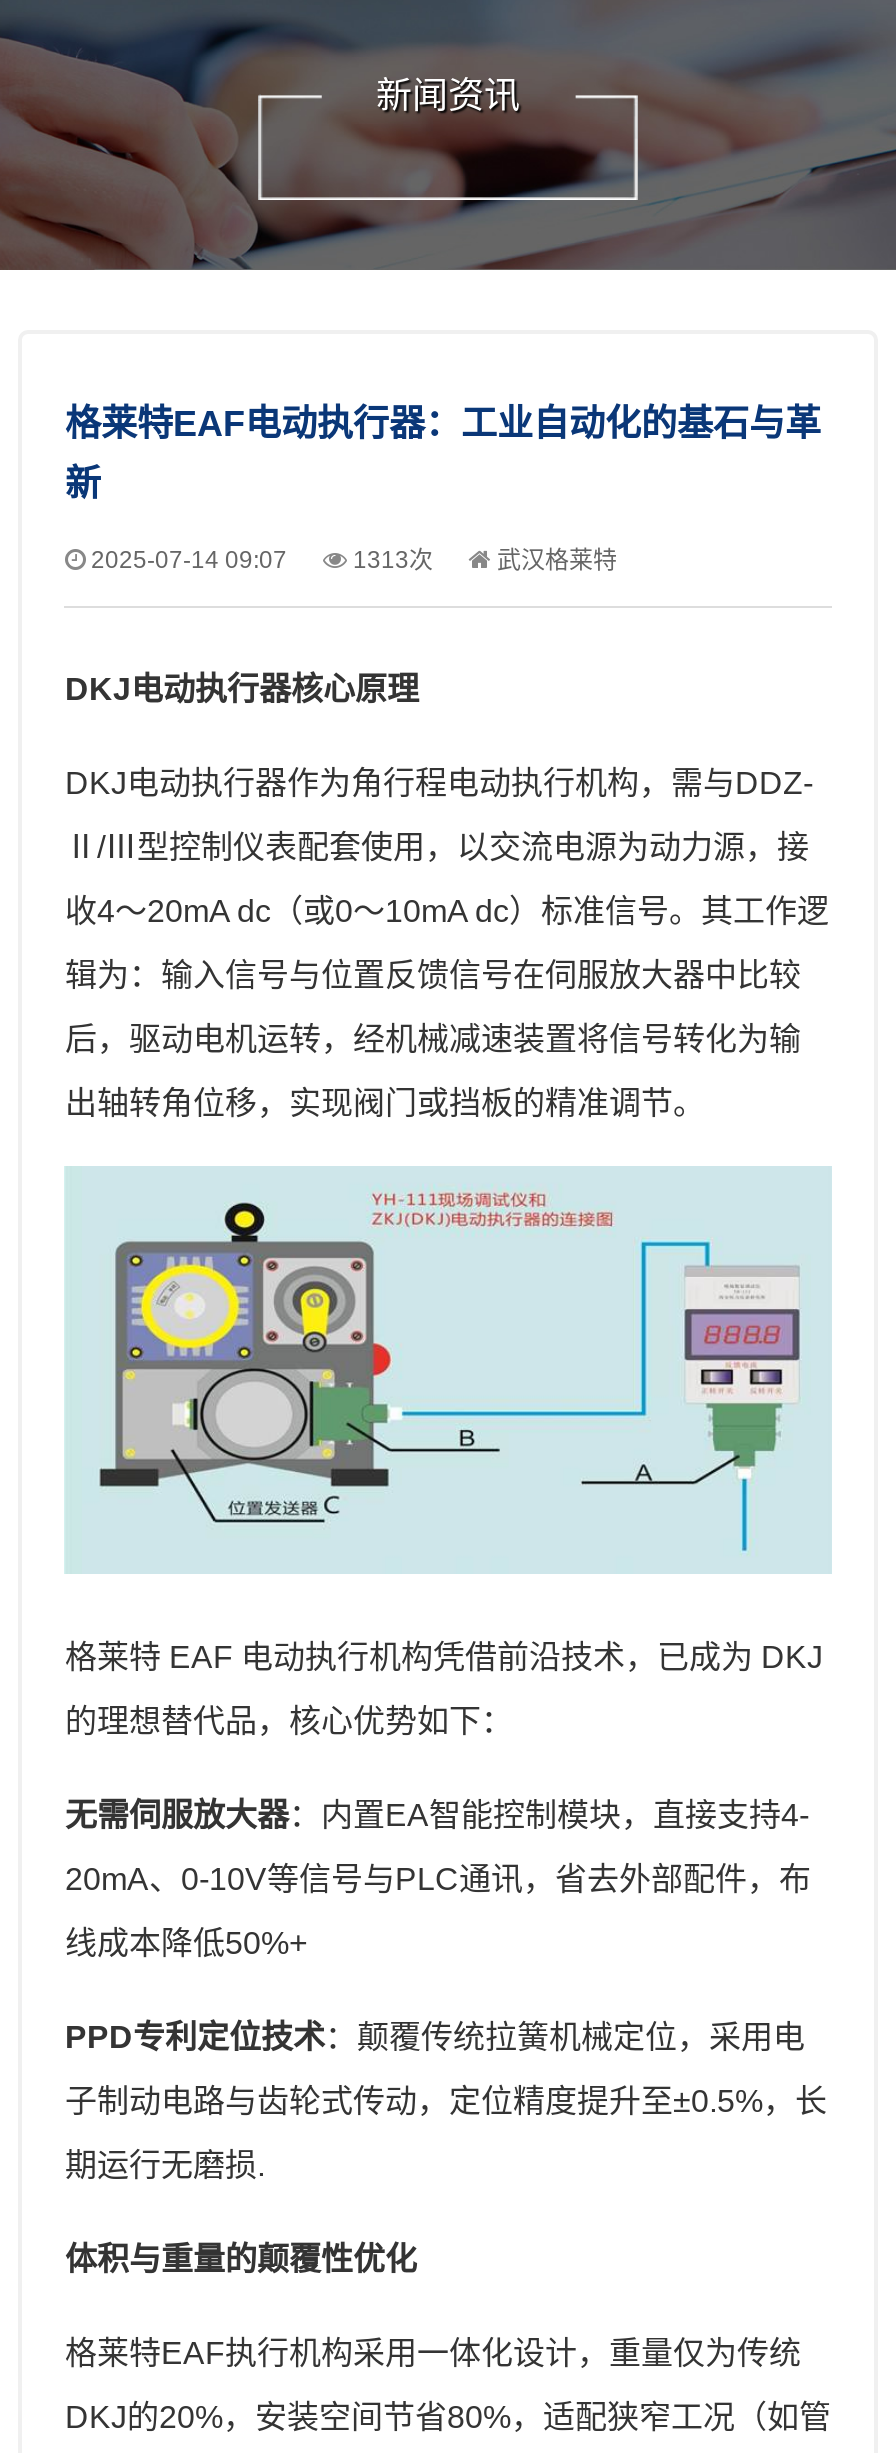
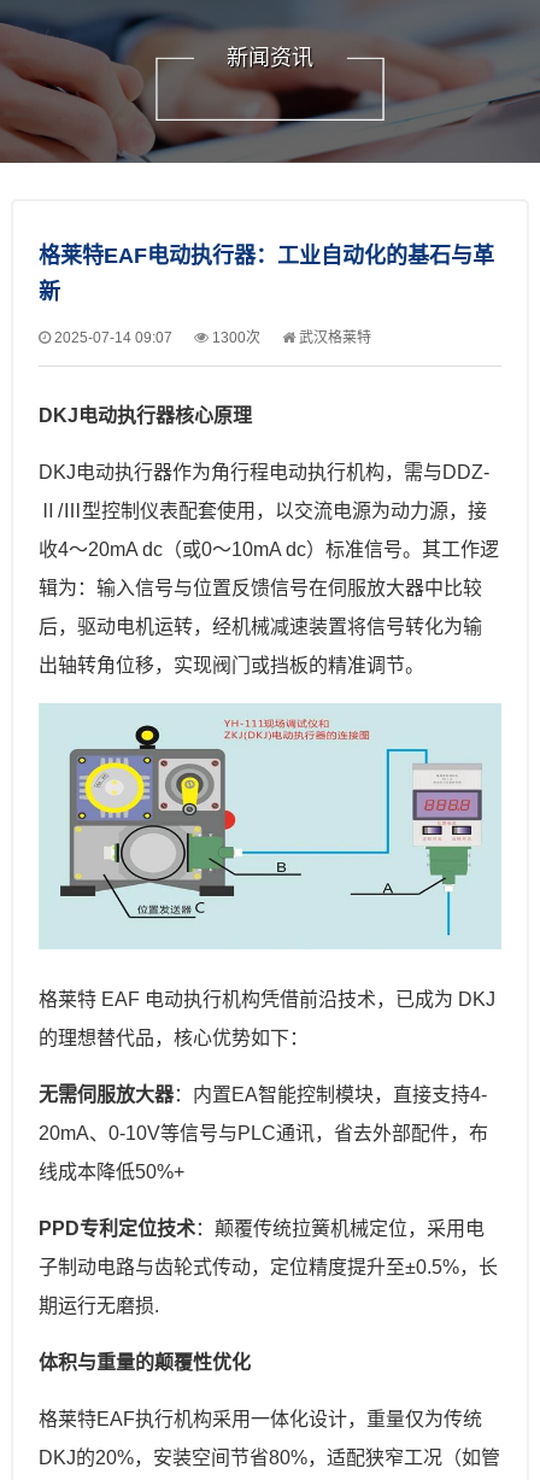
[85,546,617,574] 2025-07-14 09:07 1313次 武汉格莱特 -> [51,329,372,346] 2025-07-14 09:07 1300次 武汉格莱特

